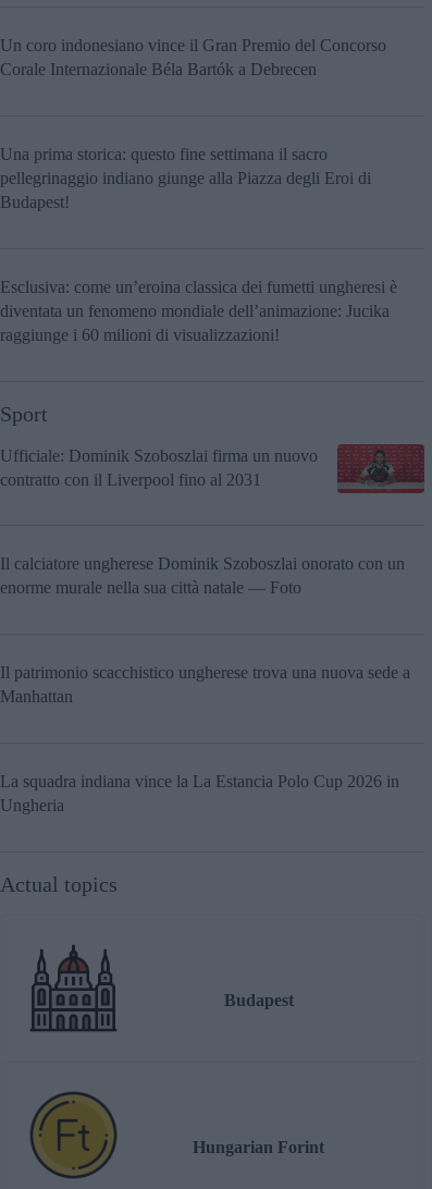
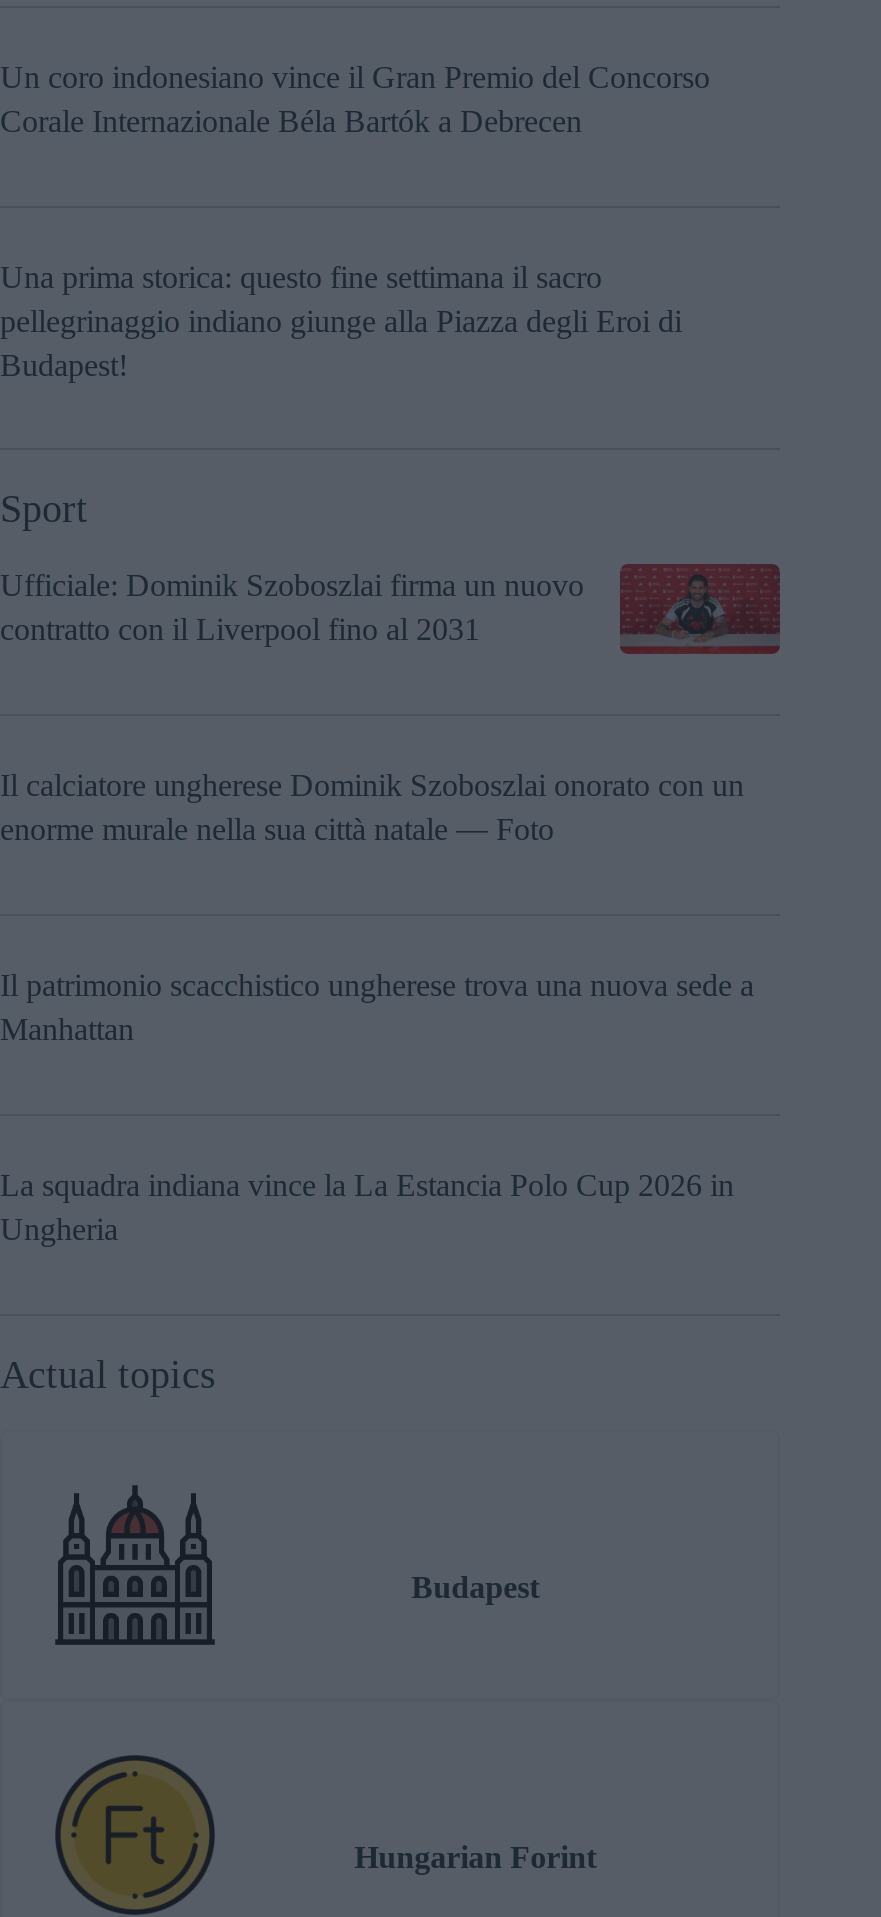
[0,277,397,344] Esclusiva: come un’eroina classica dei fumetti ungheresi è | diventata un fenomeno mondiale dell’animazione: Jucika | raggiunge i 60 milioni di visualizzazioni! -> none

